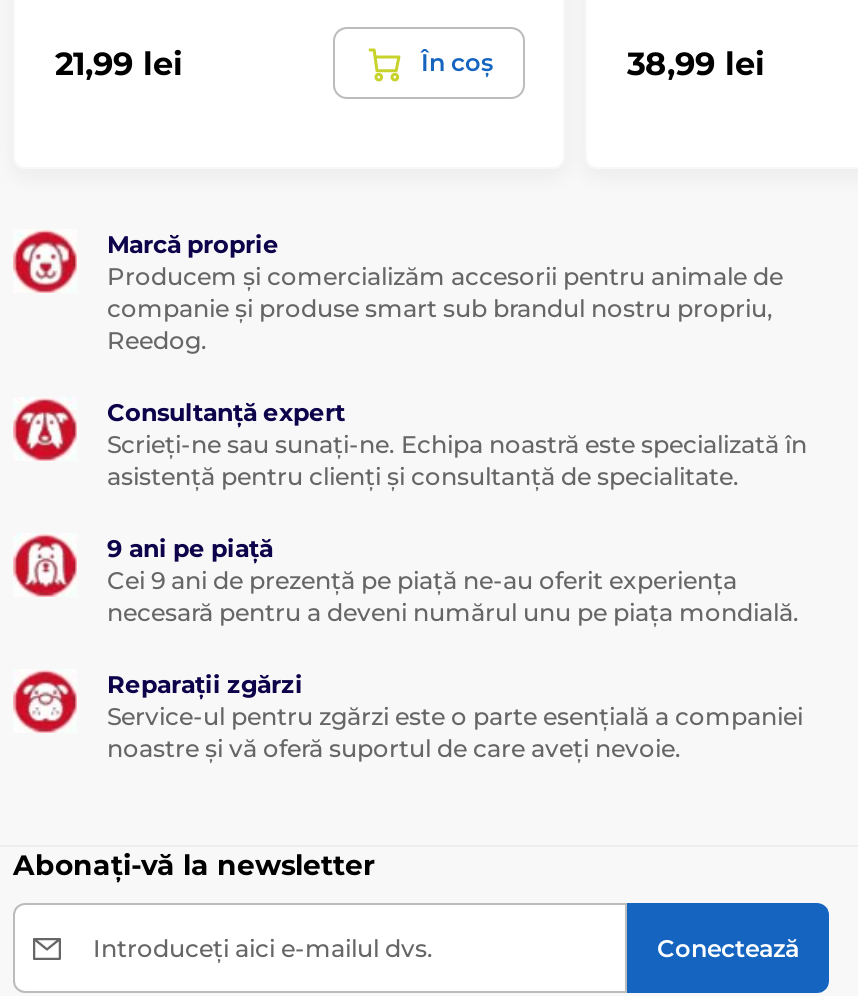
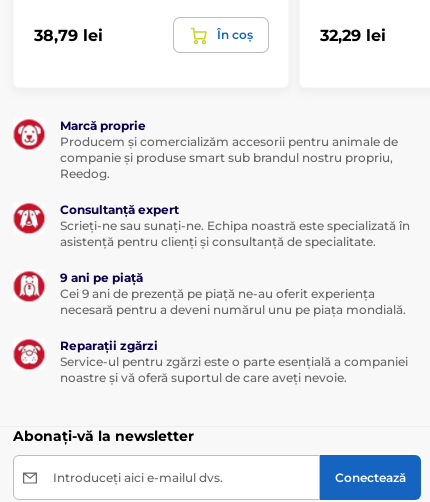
[55,45,183,83] 21,99 lei -> [34,26,103,45] 38,79 lei
[627,45,765,83] 38,99 lei -> [320,26,386,45] 32,29 lei

